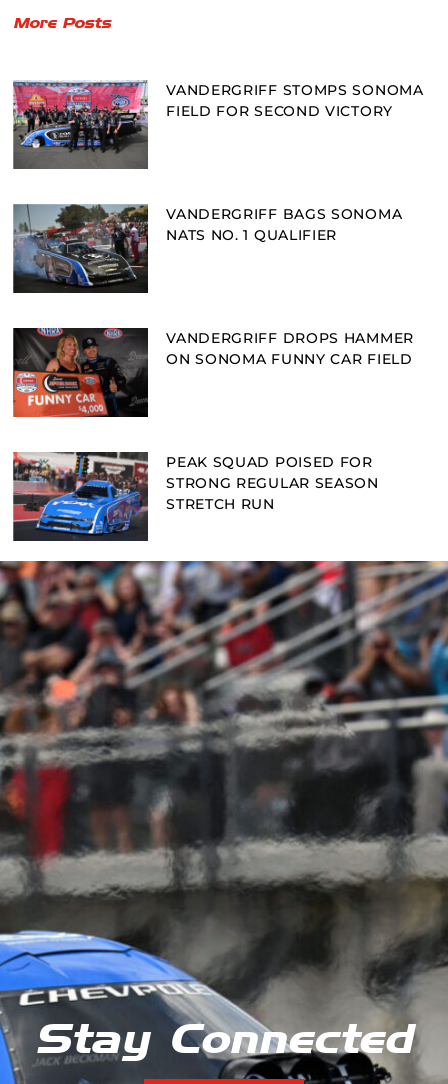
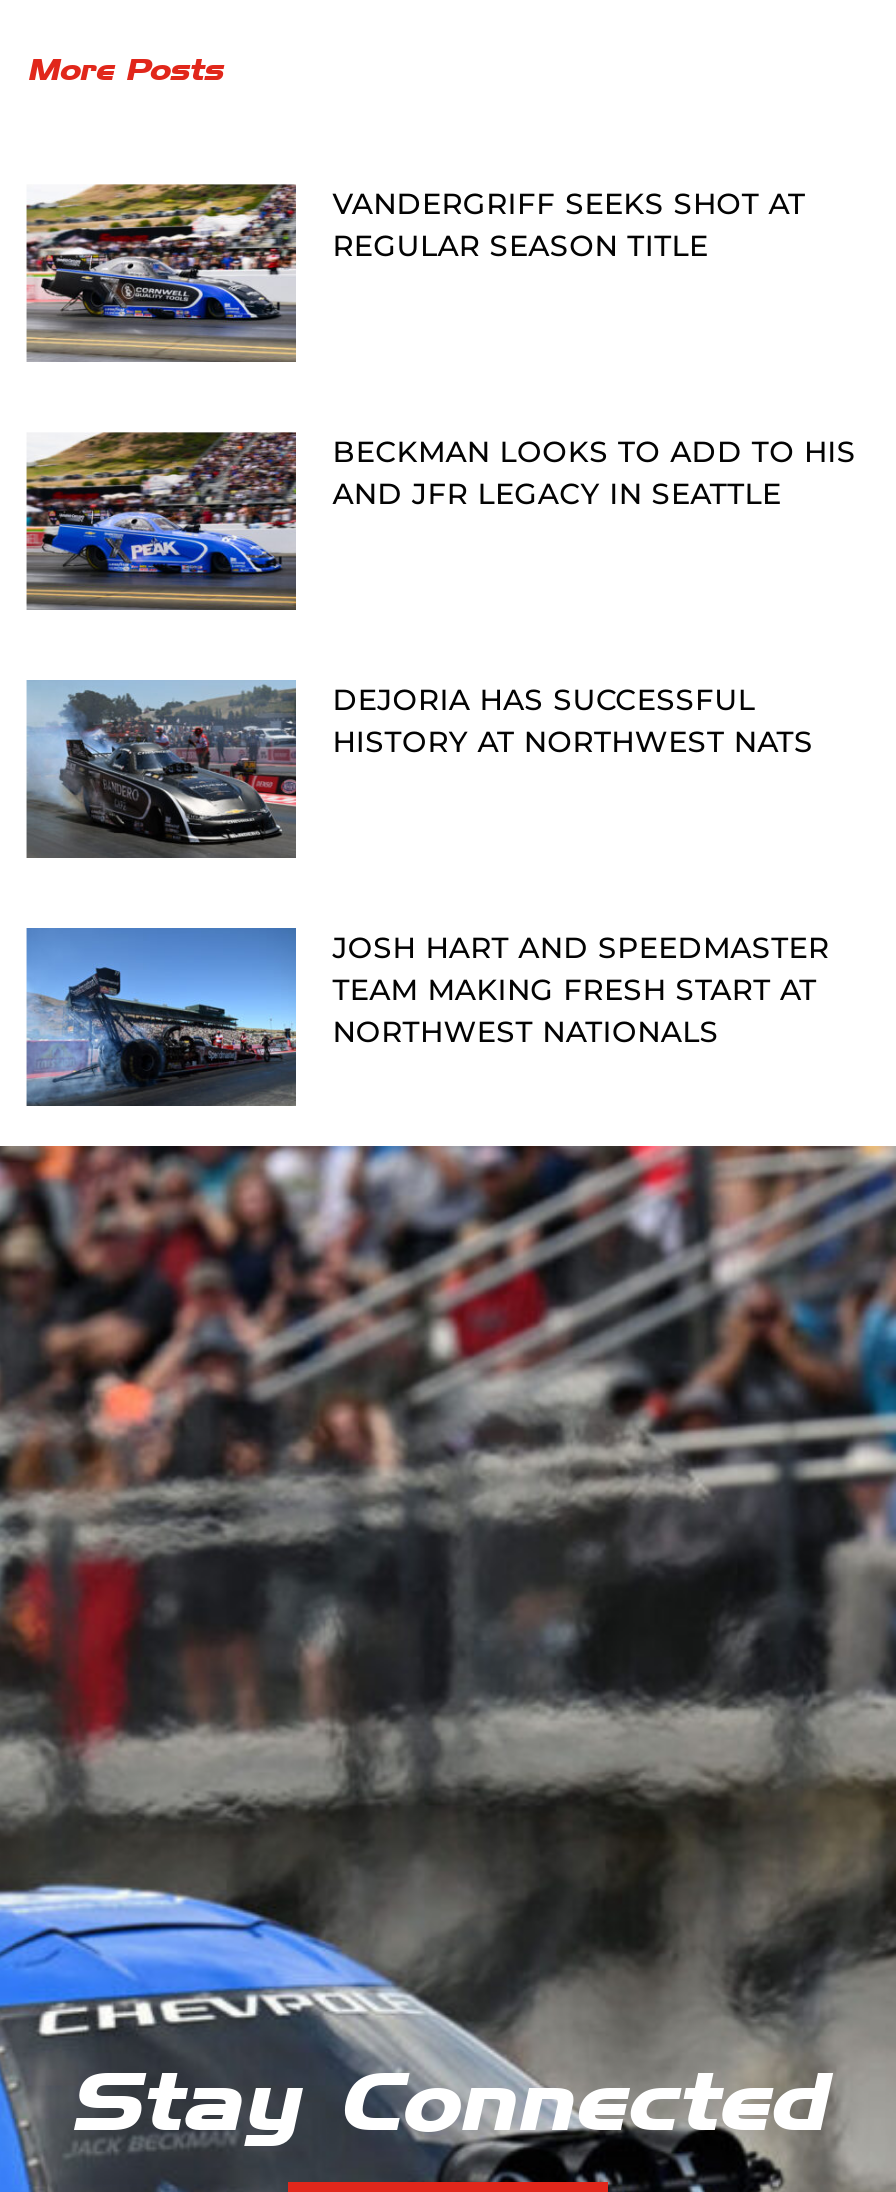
[12,80,424,169] [image] | VANDERGRIFF STOMPS SONOMA | FIELD FOR SECOND VICTORY -> [24,182,805,362] [image] | VANDERGRIFF SEEKS SHOT AT | REGULAR SEASON TITLE
[13,203,402,293] [image] | VANDERGRIFF BAGS SONOMA | NATS NO. 1 QUALIFIER -> [26,430,856,610] [image] | BECKMAN LOOKS TO ADD TO HIS | AND JFR LEGACY IN SEATTLE
[12,327,414,418] [image] | VANDERGRIFF DROPS HAMMER | ON SONOMA FUNNY CAR FIELD -> [26,680,813,860] [image] | DEJORIA HAS SUCCESSFUL | HISTORY AT NORTHWEST NATS
[12,451,379,540] [image] | PEAK SQUAD POISED FOR | STRONG REGULAR SEASON | STRETCH RUN -> [24,926,829,1106] [image] | JOSH HART AND SPEEDMASTER | TEAM MAKING FRESH START AT | NORTHWEST NATIONALS

